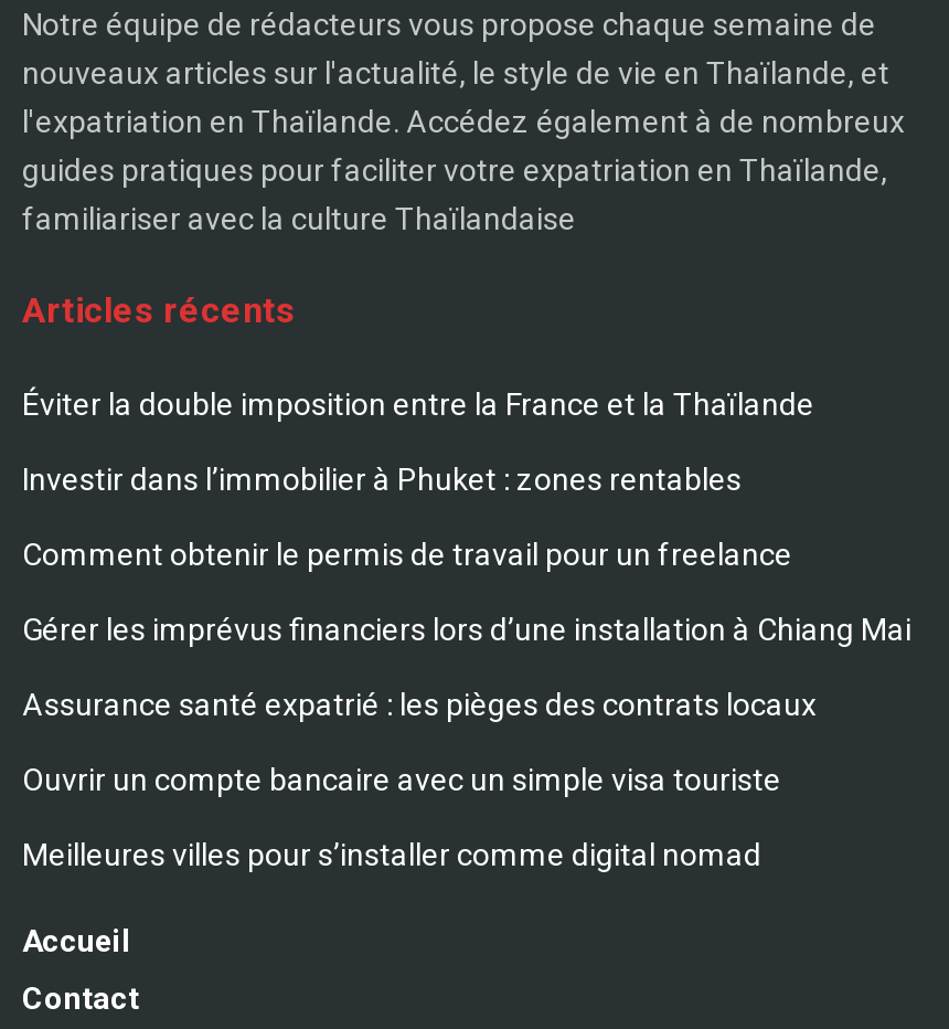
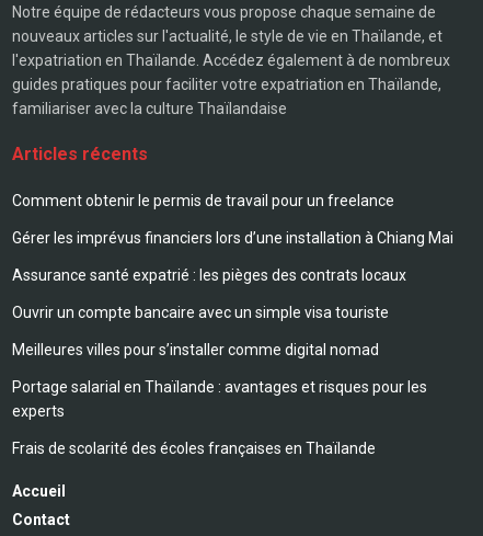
[22,387,814,497] Éviter la double imposition entre la France et la Thaïlande | Investir dans l’immobilier à Phuket : zones rentables -> none
moved [22,537,911,873] -> [12,192,453,359]: Comment obtenir le permis de travail pour un freelance | Gérer les imprévus financiers lors d’une installation à Chiang Mai | Assurance santé expatrié : les pièges des contrats locaux | Ouvrir un compte bancaire avec un simple visa touriste | Meilleures villes pour s’installer comme digital nomad
none -> [12,378,427,457] Portage salarial en Thaïlande : avantages et risques pour les | experts | Frais de scolarité des écoles françaises en Thaïlande

